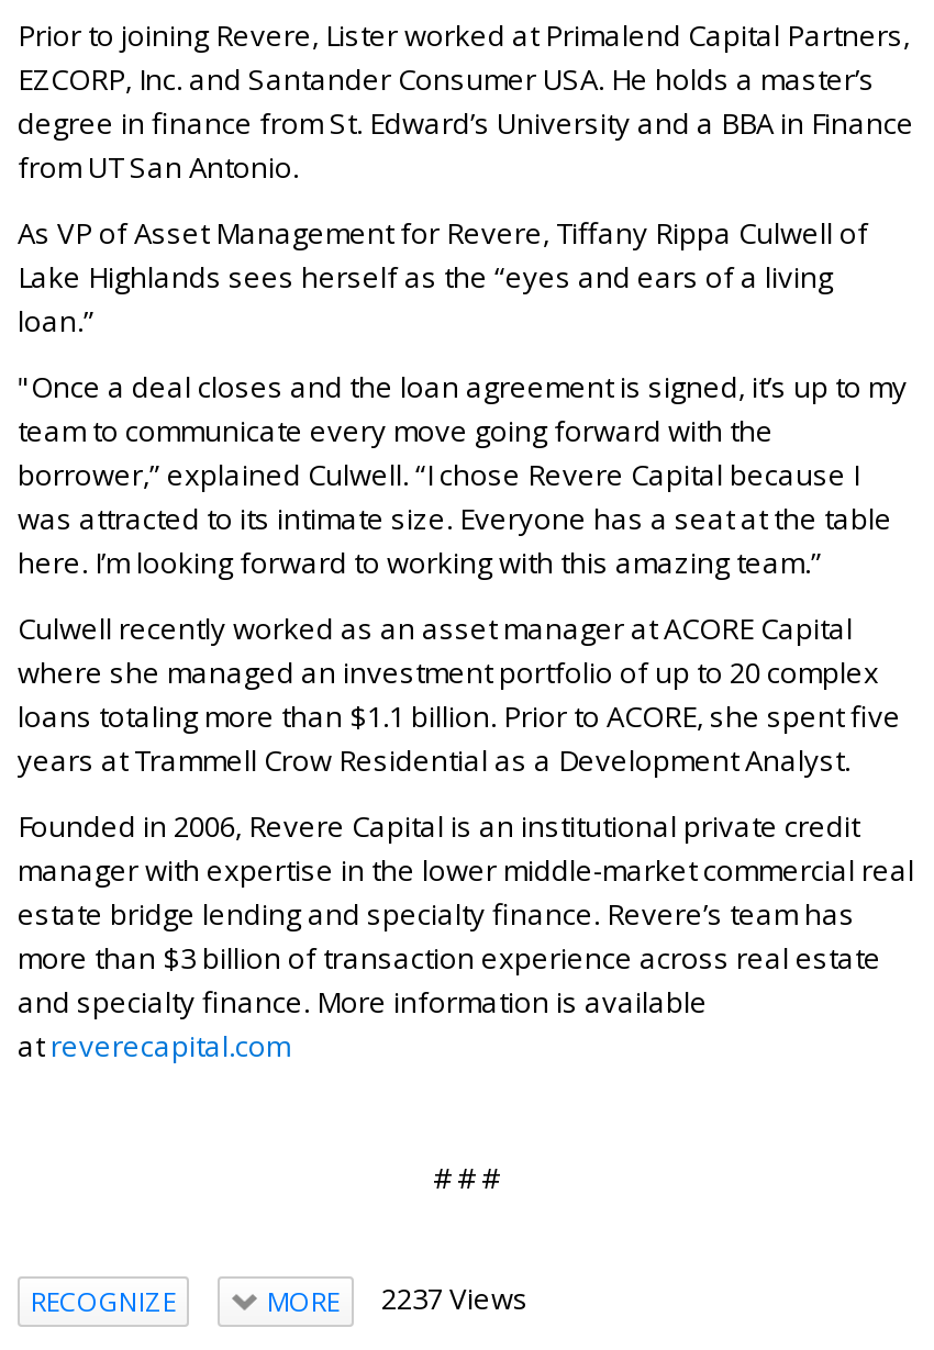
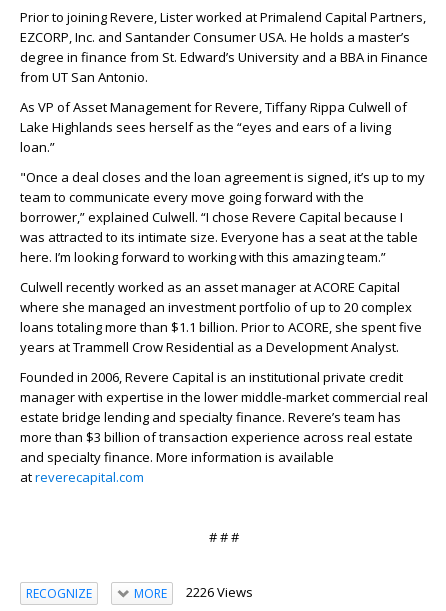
[267,1279,529,1320] MORE 2237 Views -> [133,583,252,602] MORE 2226 Views

